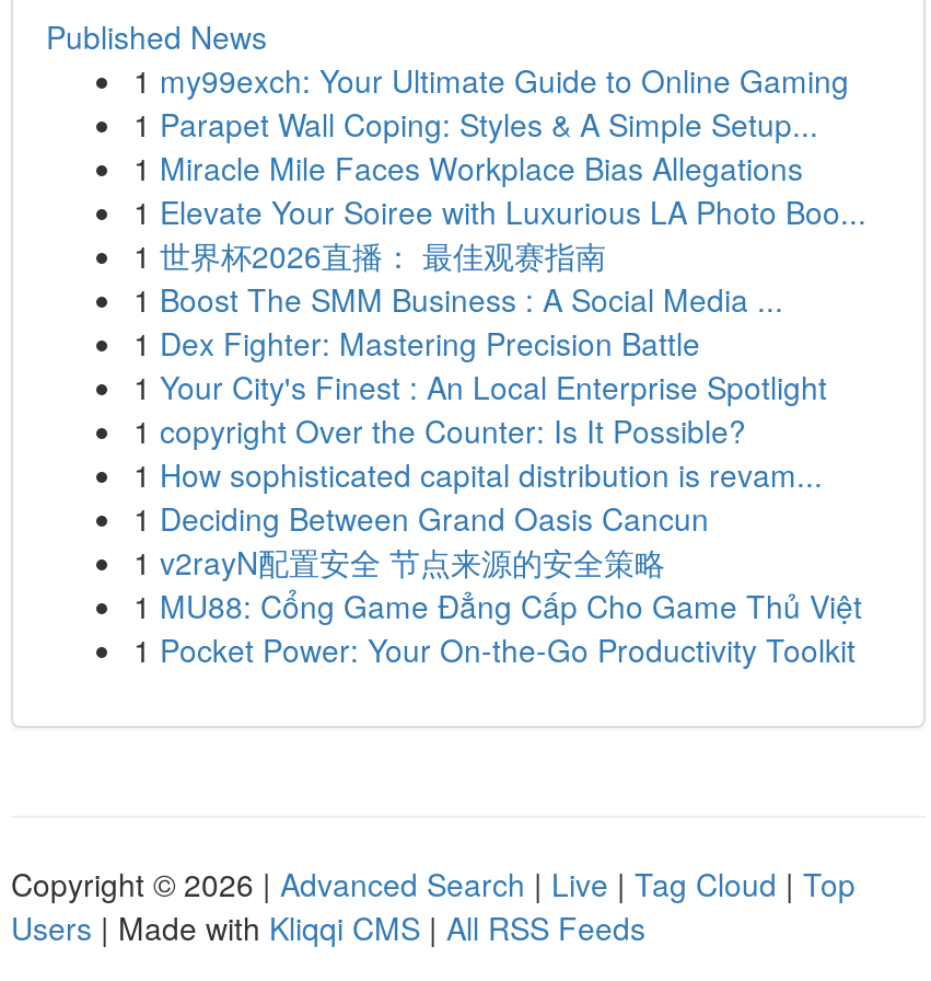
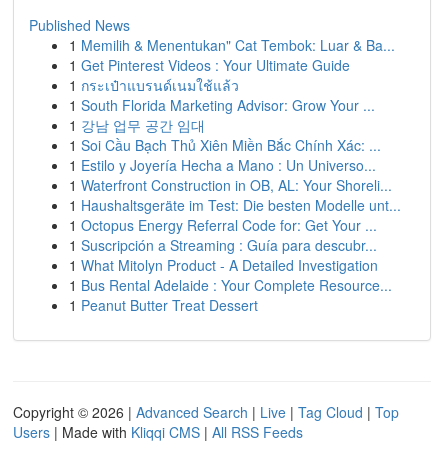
[133,58,866,671] 1 my99exch: Your Ultimate Guide to Online Gaming | 1 Parapet Wall Coping: Styles & A Simple Setup... | 1 Miracle Mile Faces Workplace Bias Allegations | 1 Elevate Your Soiree with Luxurious LA Photo Boo... | 1 世界杯2026直播： 最佳观赛指南 | 1 Boost The SMM Business : A Social Media ... | 1 Dex Fighter: Mastering Precision Battle | 1 Your City's Finest : An Local Enterprise Spotlight | 1 copyright Over the Counter: Is It Possible? | 1 How sophisticated capital distribution is revam... | 1 Deciding Between Grand Oasis Cancun | 1 v2rayN配置安全 节点来源的安全策略 | 1 MU88: Cổng Game Đẳng Cấp Cho Game Thủ Việt | 1 Pocket Power: Your On-the-Go Productivity Toolkit -> [69,35,401,315] 1 Memilih & Menentukan" Cat Tembok: Luar & Ba... | 1 Get Pinterest Videos : Your Ultimate Guide | 1 กระเป๋าแบรนด์เนมใช้แล้ว | 1 South Florida Marketing Advisor: Grow Your ... | 1 강남 업무 공간 임대 | 1 Soi Cầu Bạch Thủ Xiên Miền Bắc Chính Xác: ... | 1 Estilo y Joyería Hecha a Mano : Un Universo... | 1 Waterfront Construction in OB, AL: Your Shoreli... | 1 Haushaltsgeräte im Test: Die besten Modelle unt... | 1 Octopus Energy Referral Code for: Get Your ... | 1 Suscripción a Streaming : Guía para descubr... | 1 What Mitolyn Product - A Detailed Investigation | 1 Bus Rental Adelaide : Your Complete Resource... | 1 Peanut Butter Treat Dessert

